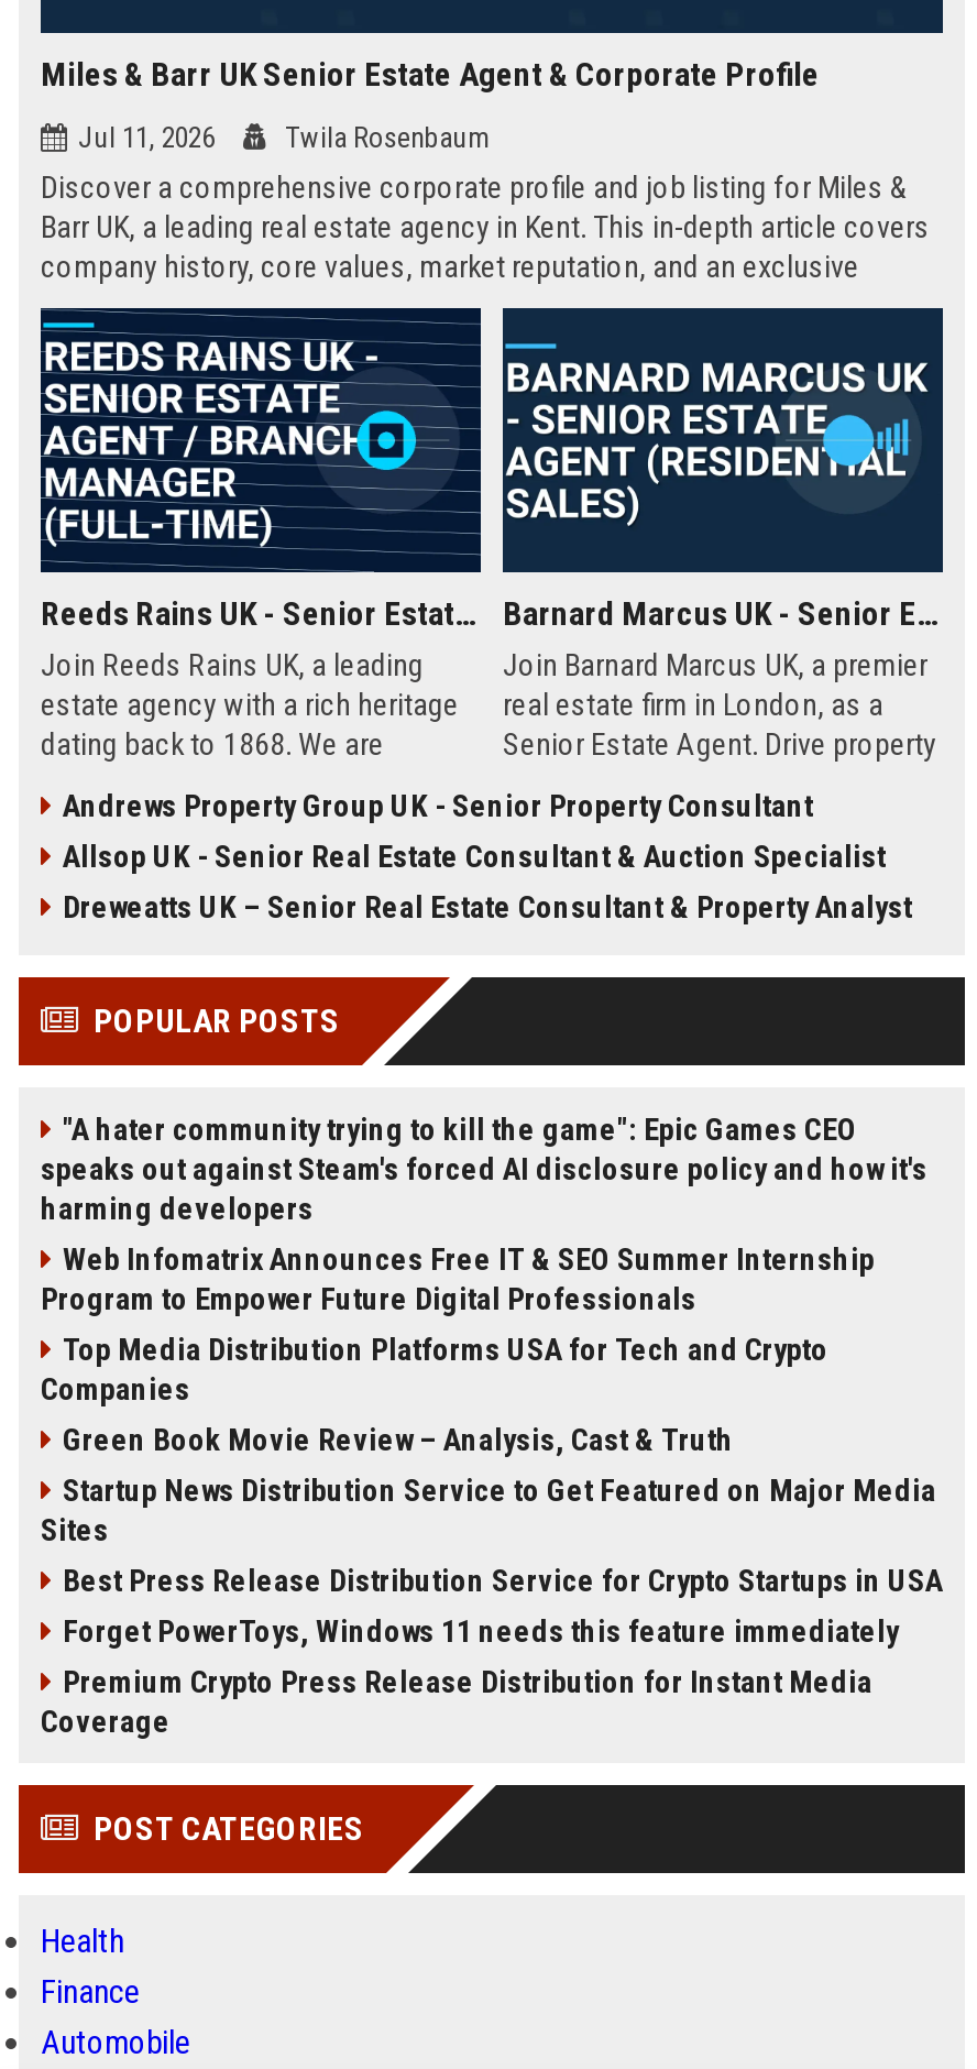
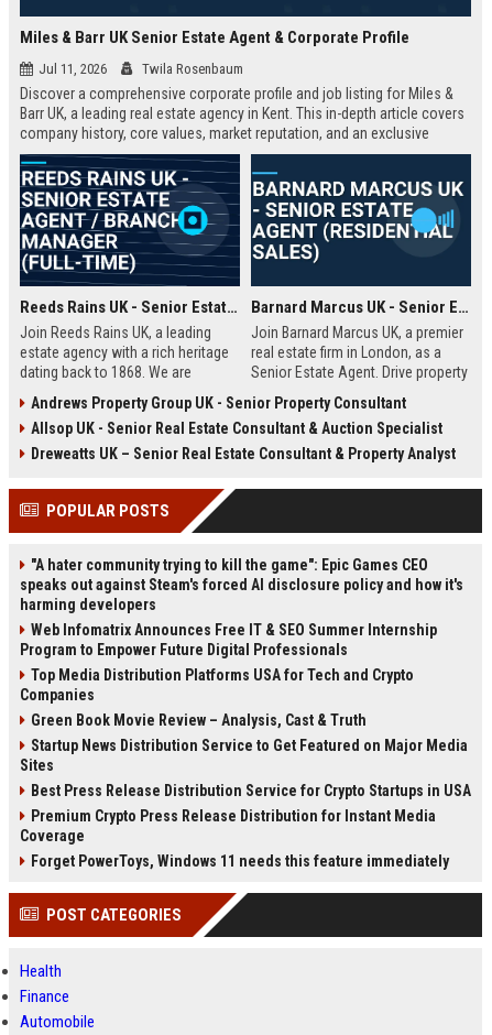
moved [63,1613,899,1649] -> [31,852,449,870]: Forget PowerToys, Windows 11 needs this feature immediately
moved [41,1664,872,1739] -> [20,807,436,845]: Premium Crypto Press Release Distribution for Instant Media | Coverage

